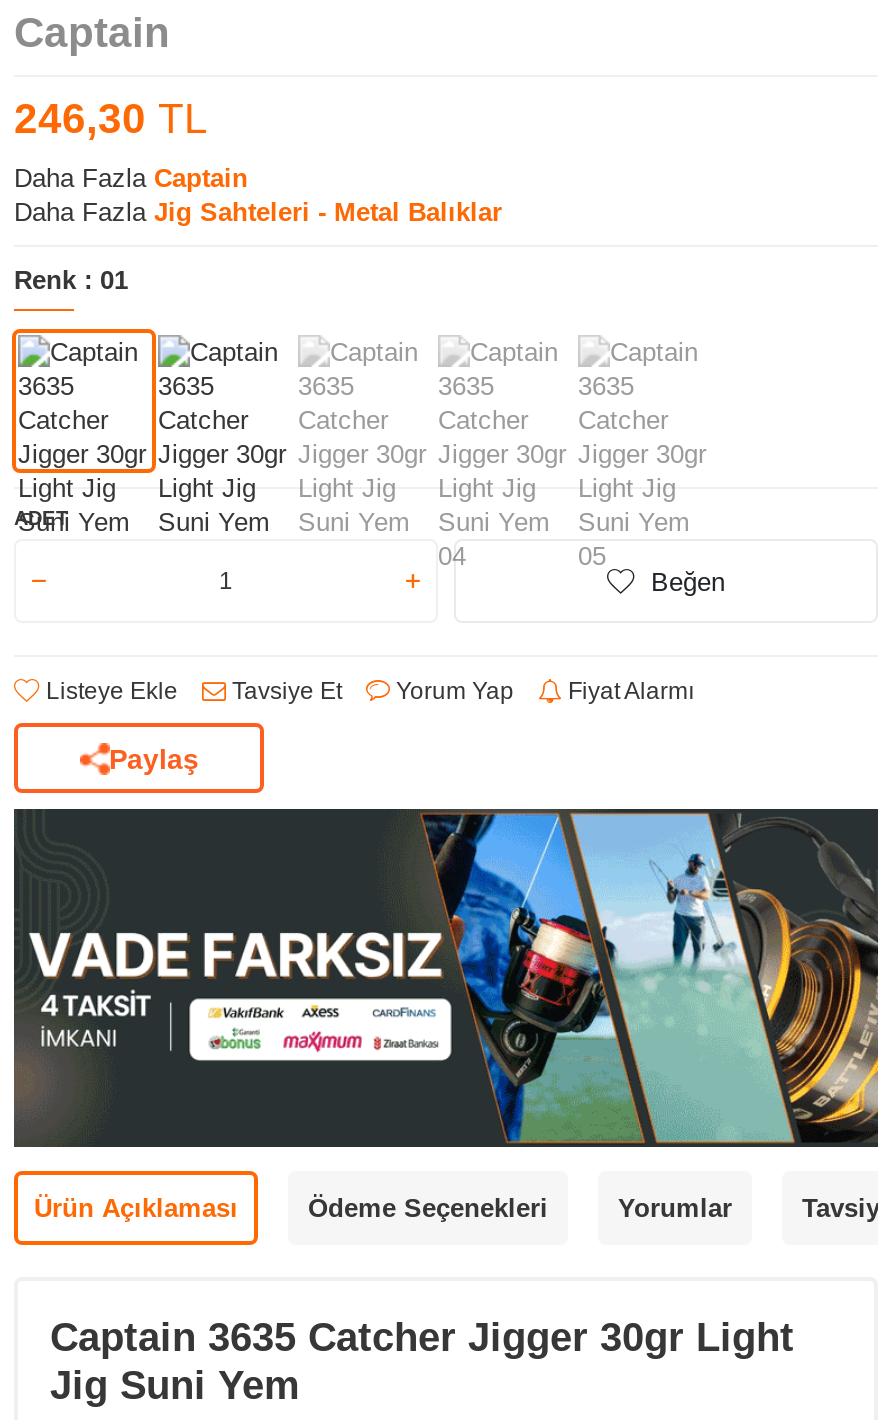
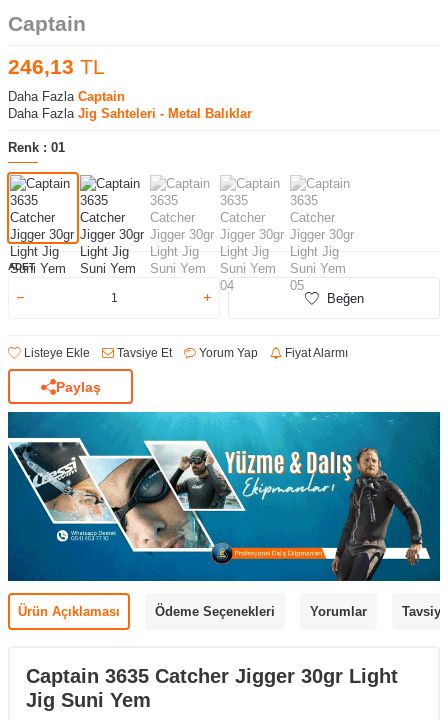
[14,96,208,142] 246,30 TL -> [8,55,105,78] 246,13 TL
[12,807,880,1149] [image] -> [7,411,441,581] [image]

